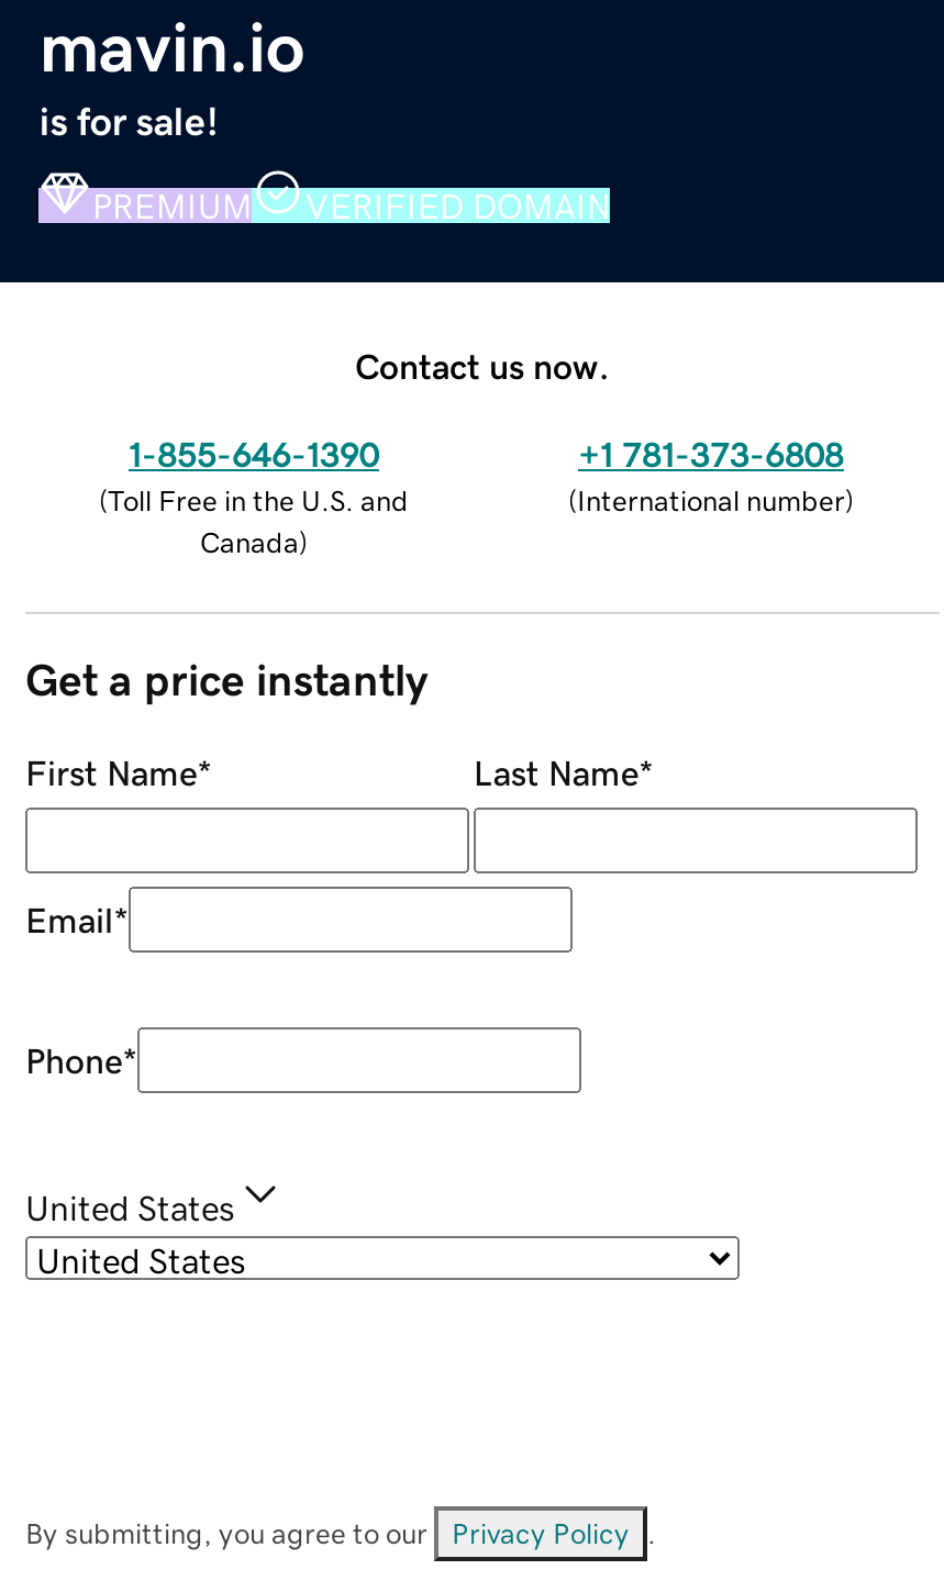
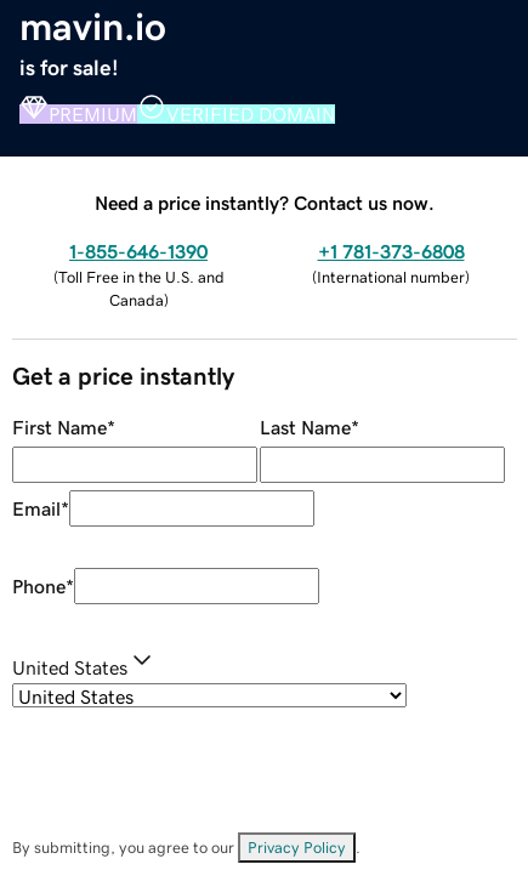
[355,347,610,383] Contact us now. -> [95,192,435,212] Need a price instantly? Contact us now.

